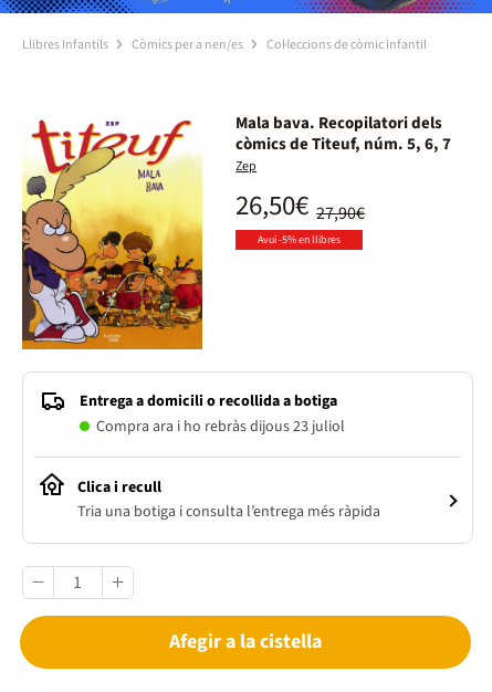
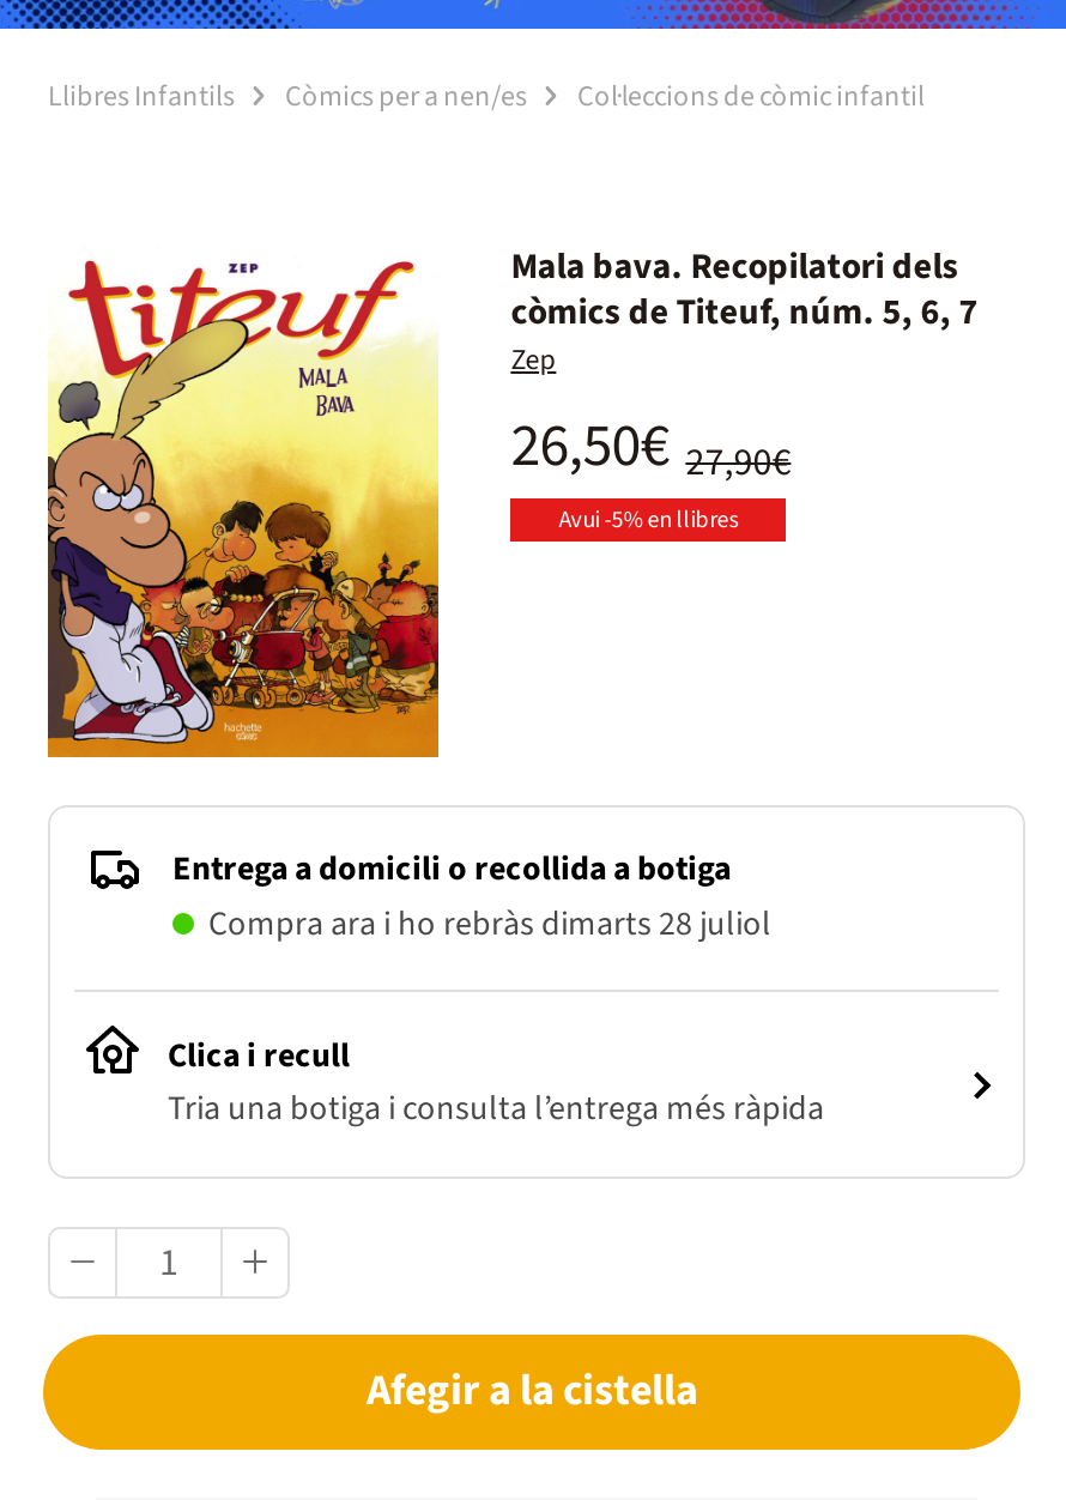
[96,416,345,438] Compra ara i ho rebràs dijous 23 juliol -> [208,901,771,949] Compra ara i ho rebràs dimarts 28 juliol

